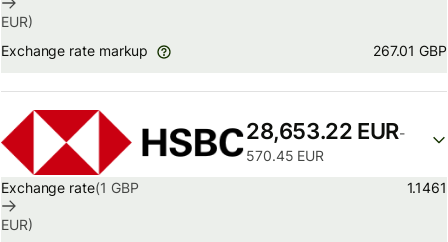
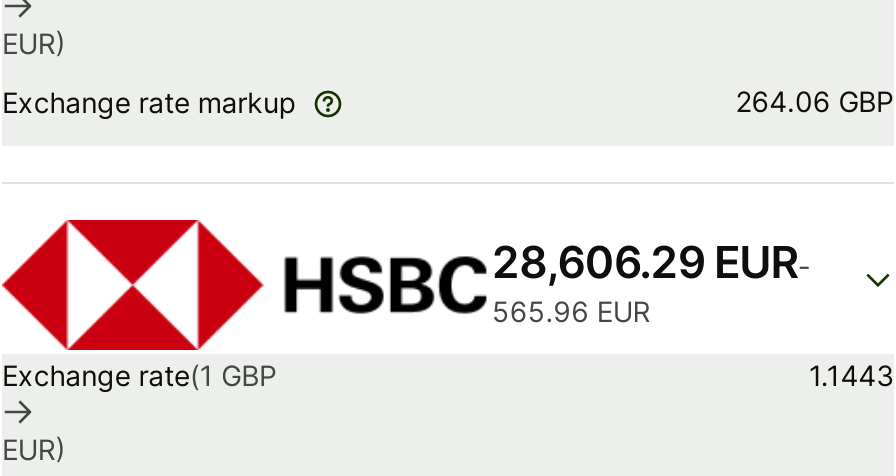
[373,42,447,59] 267.01 GBP -> [736,84,894,118] 264.06 GBP
[246,118,405,144] 28,653.22 EUR- -> [492,236,810,288] 28,606.29 EUR-
[246,147,324,164] 570.45 EUR -> [492,294,650,328] 565.96 EUR
[406,179,447,196] 1.1461 -> [809,358,894,392] 1.1443

